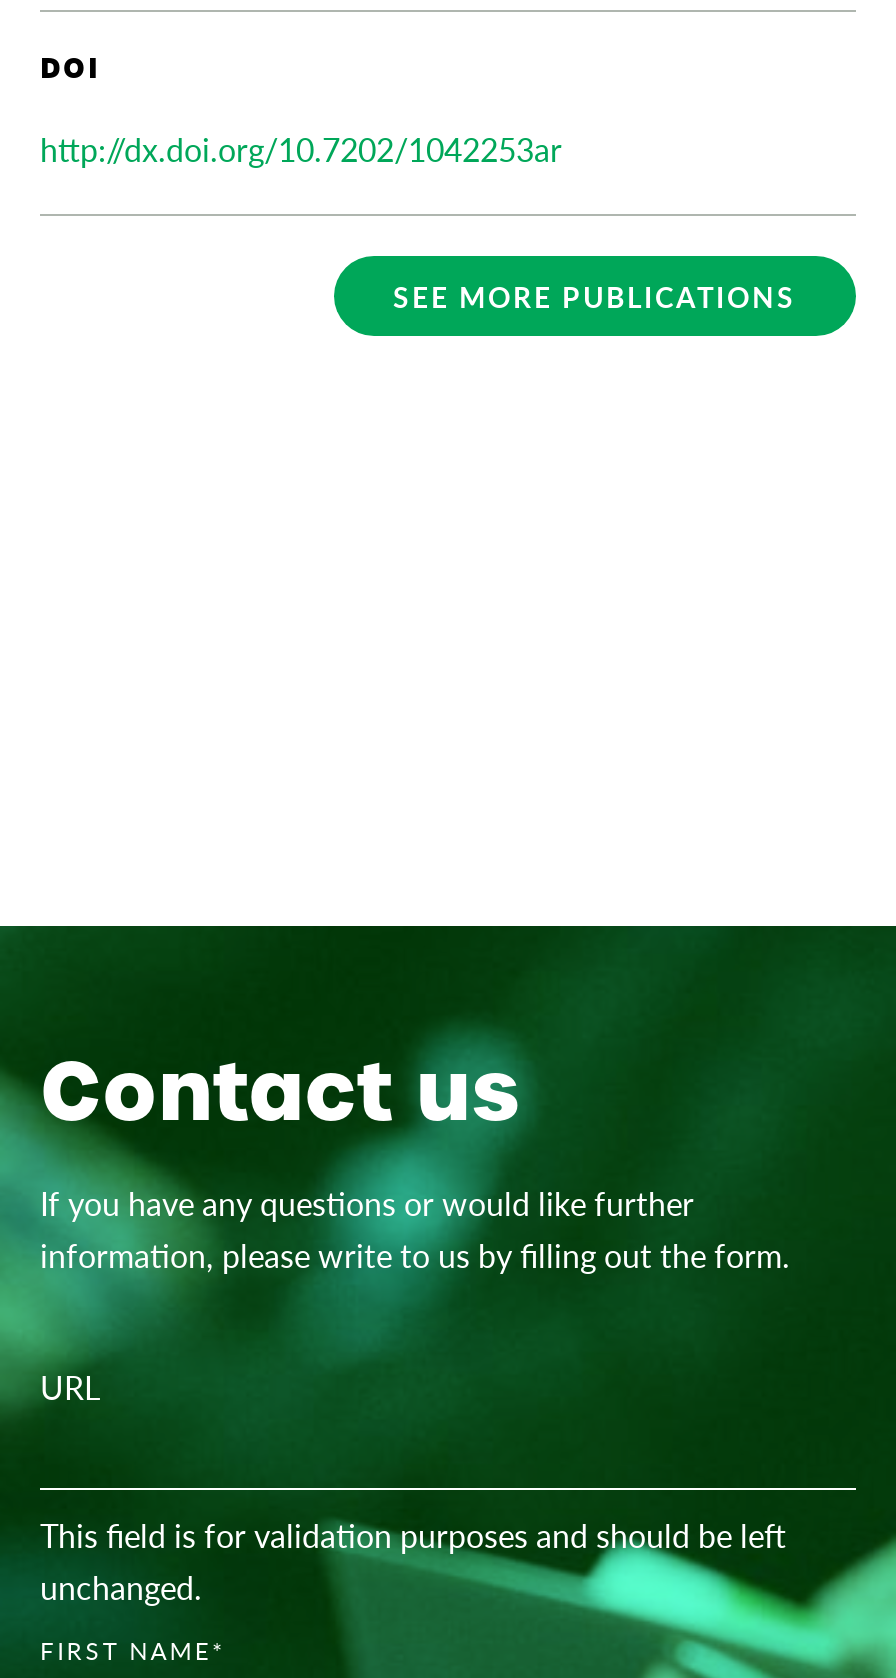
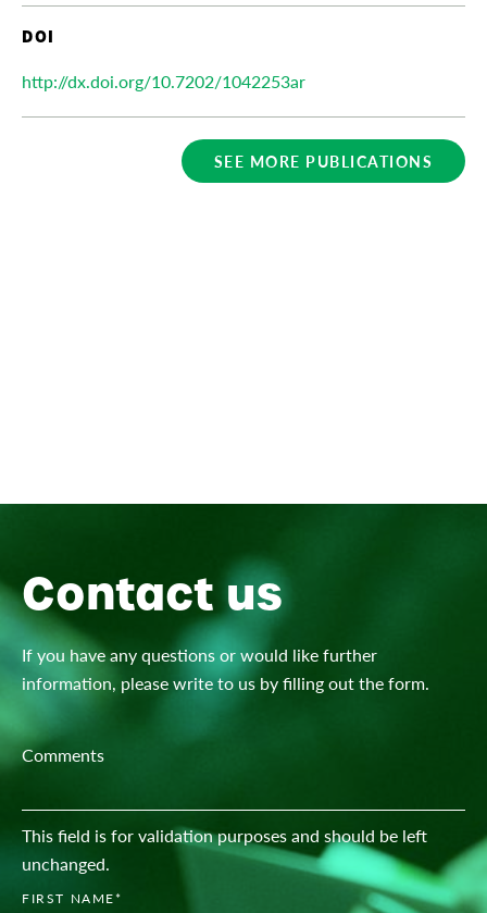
[40,1363,100,1409] URL -> [22,742,104,767] Comments

